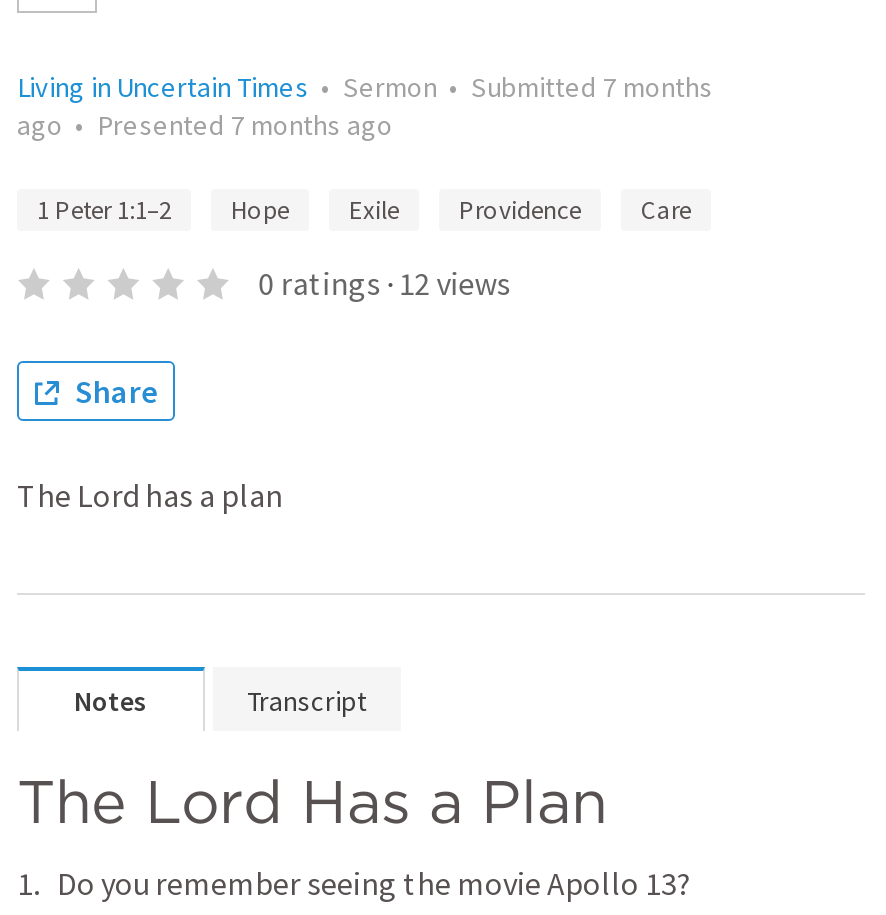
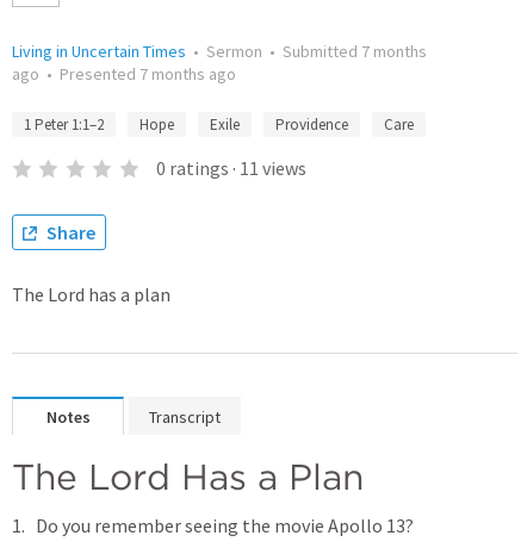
[258,263,510,303] 0 ratings · 12 views -> [156,156,306,180] 0 ratings · 11 views

